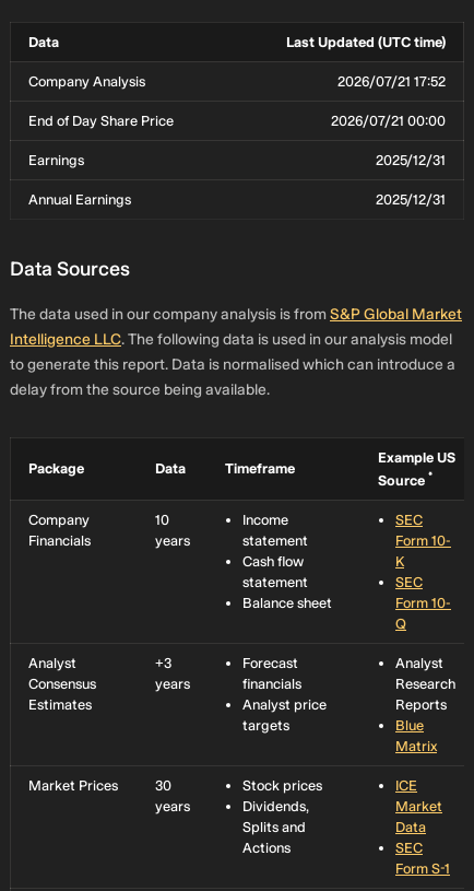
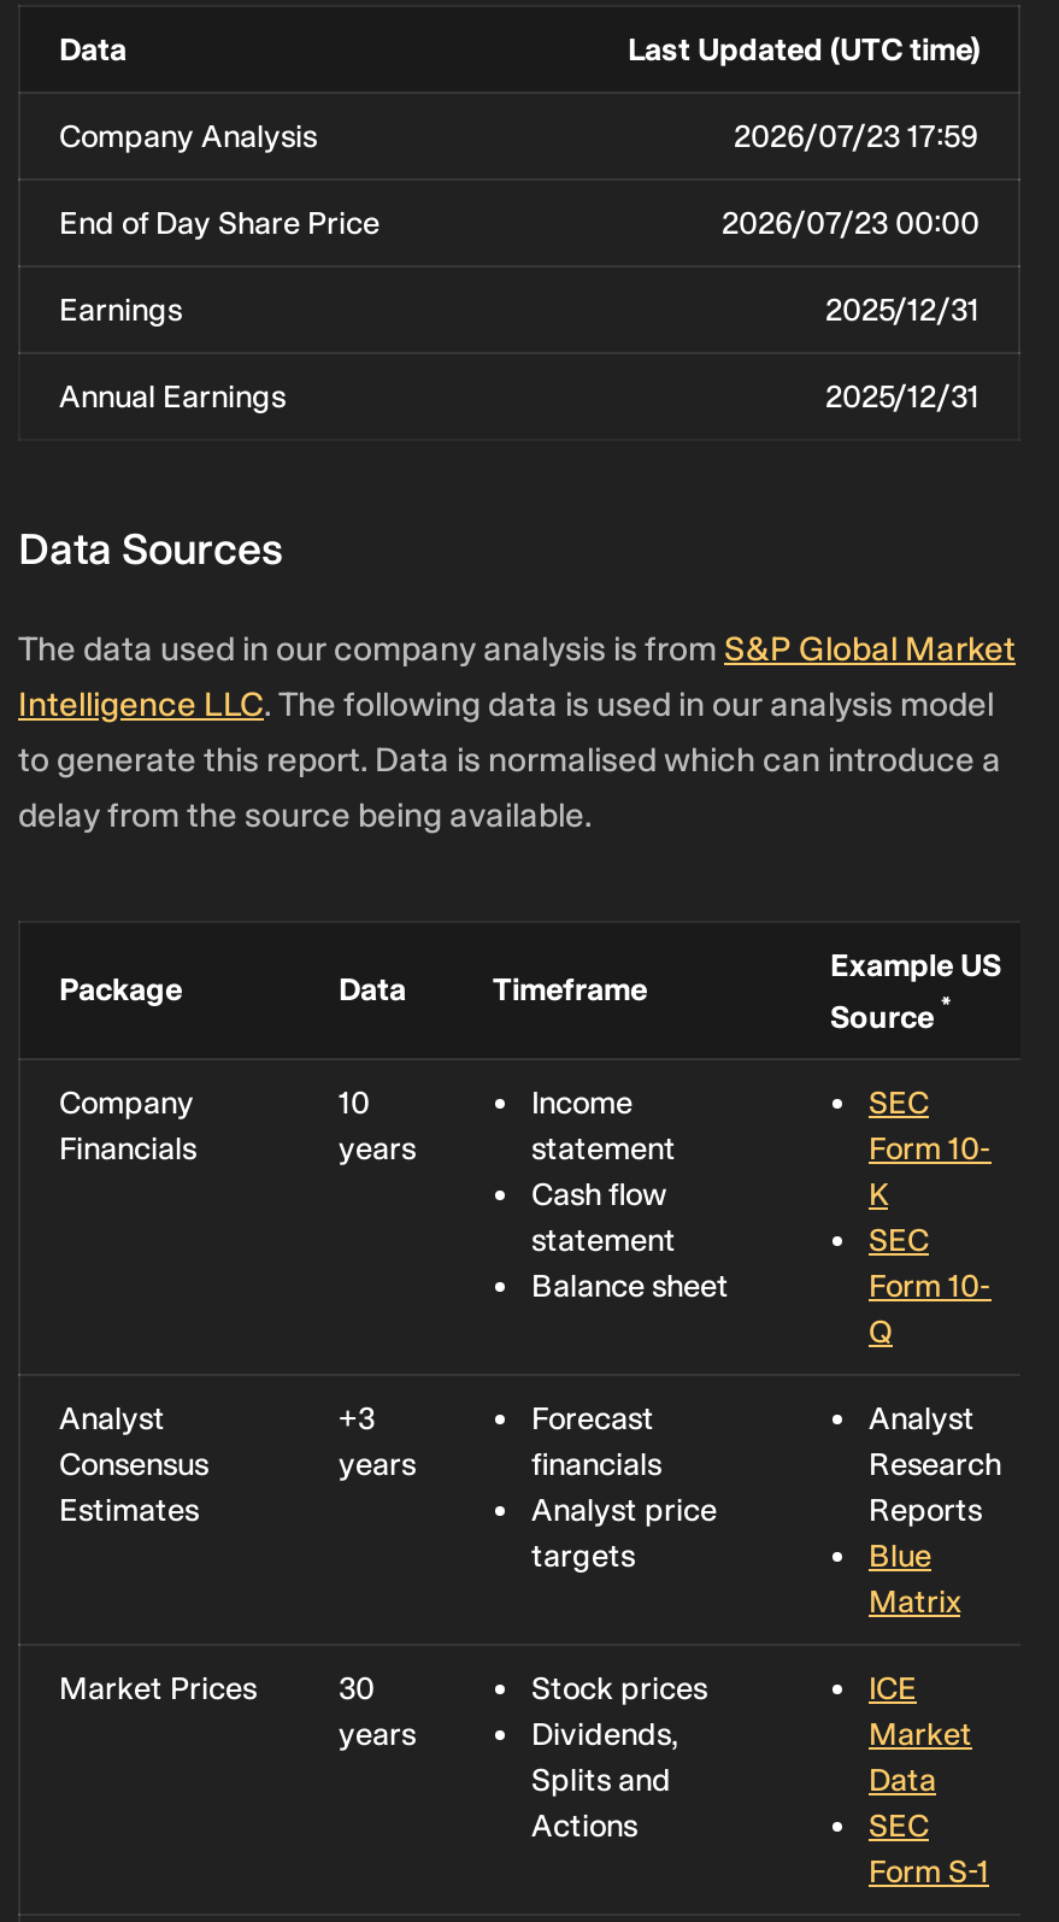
[337,73,446,90] 2026/07/21 17:52 -> [734,119,979,155] 2026/07/23 17:59
[331,113,446,129] 2026/07/21 00:00 -> [722,205,979,241] 2026/07/23 00:00

